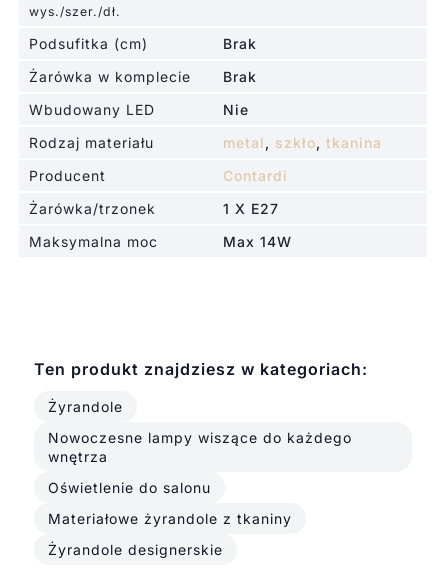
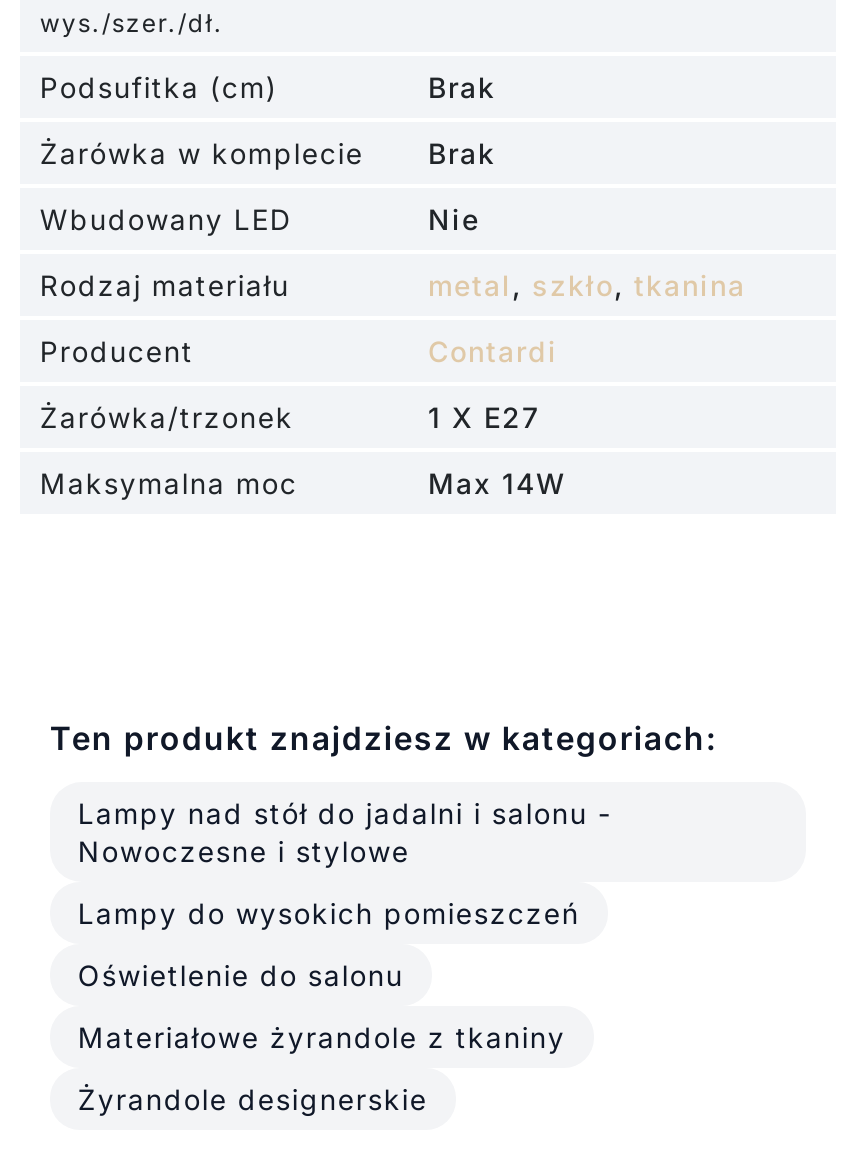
[48,398,123,415] Żyrandole -> [78,797,612,869] Lampy nad stół do jadalni i salonu - | Nowoczesne i stylowe
[48,429,352,465] Nowoczesne lampy wiszące do każdego | wnętrza -> [78,897,580,931] Lampy do wysokich pomieszczeń

